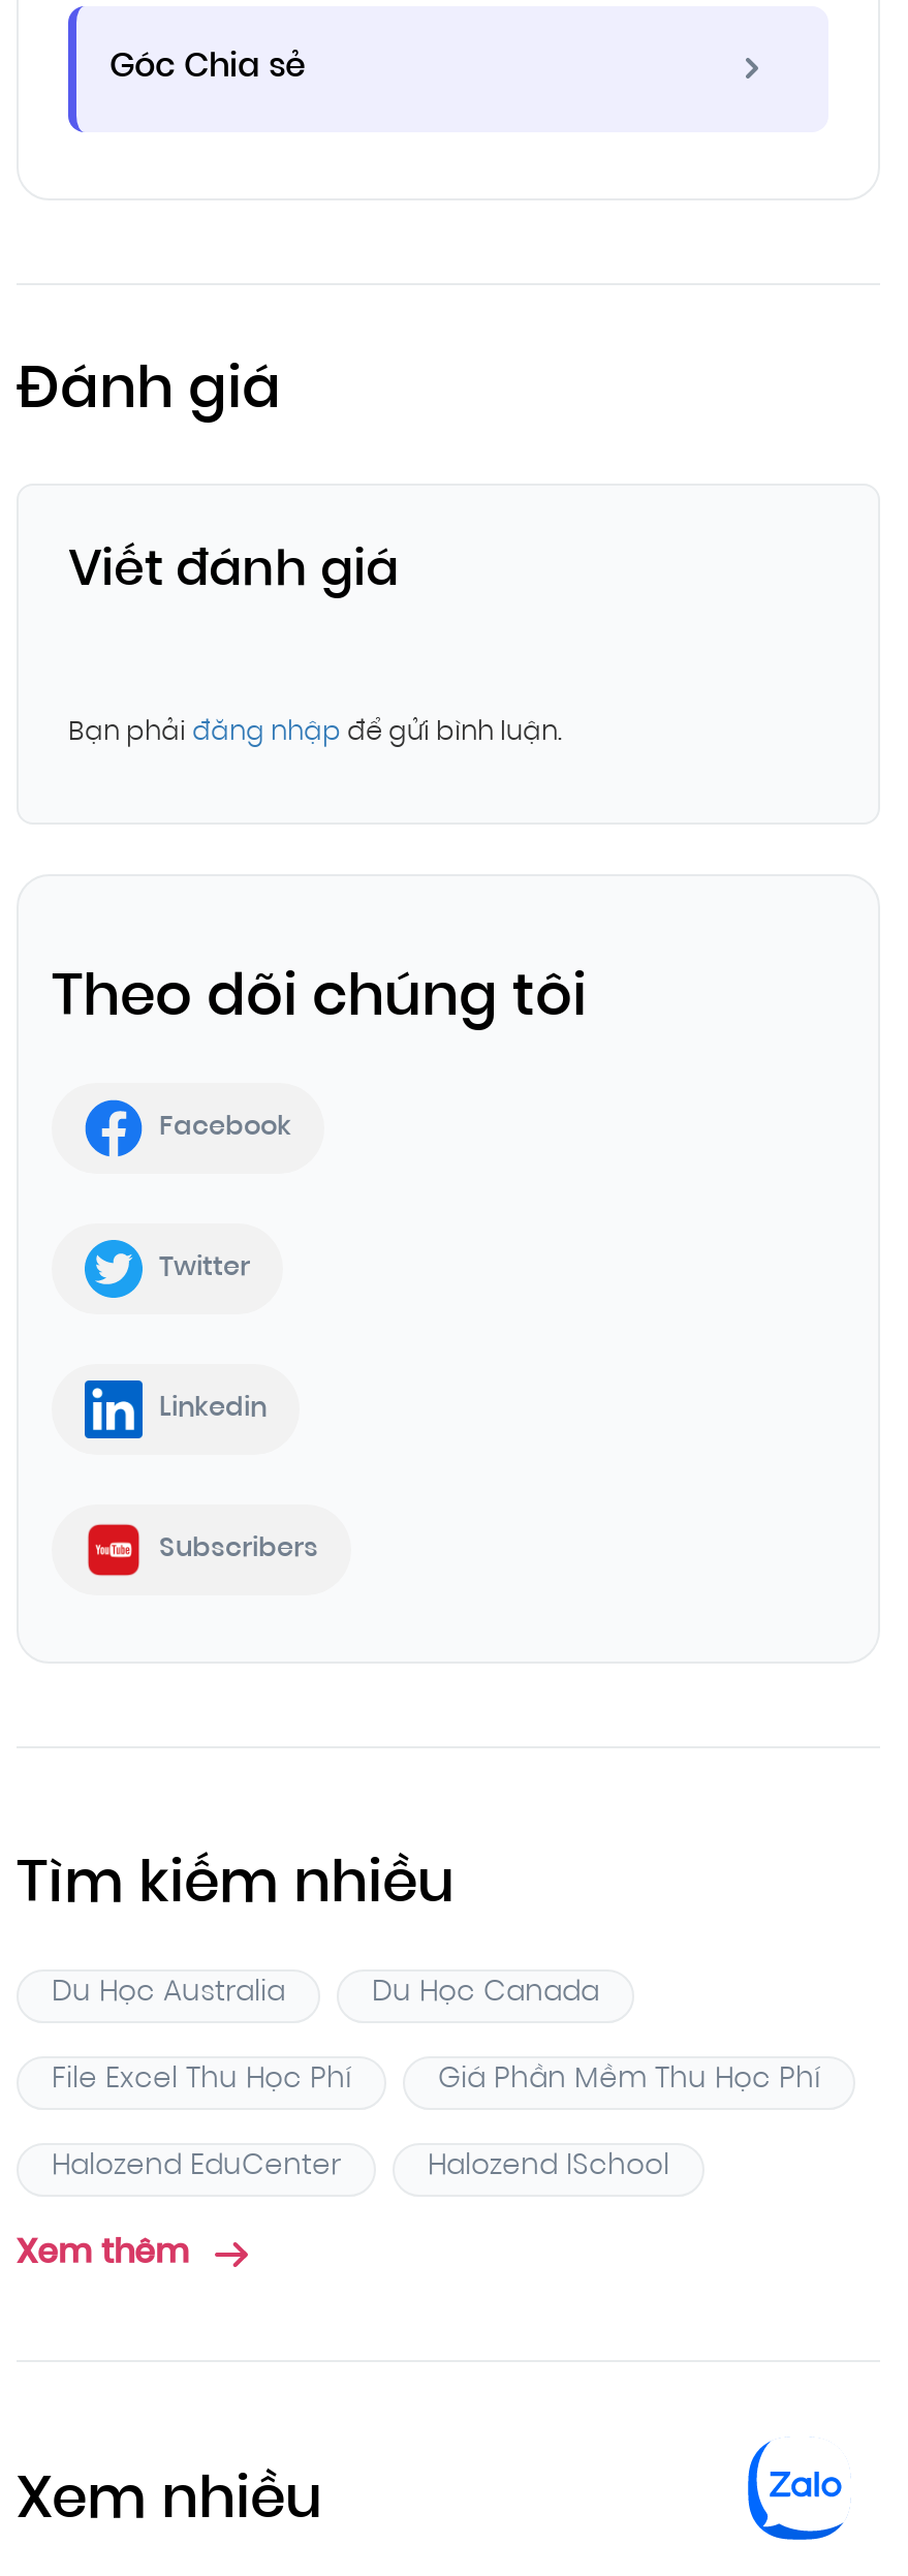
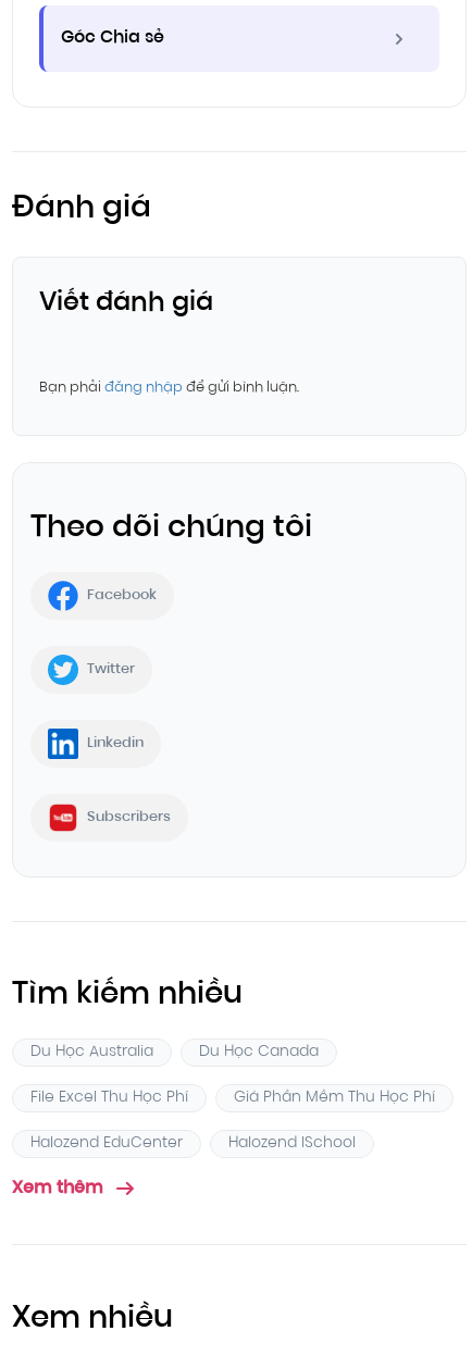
[746,2441,845,2542] [image] -> none

